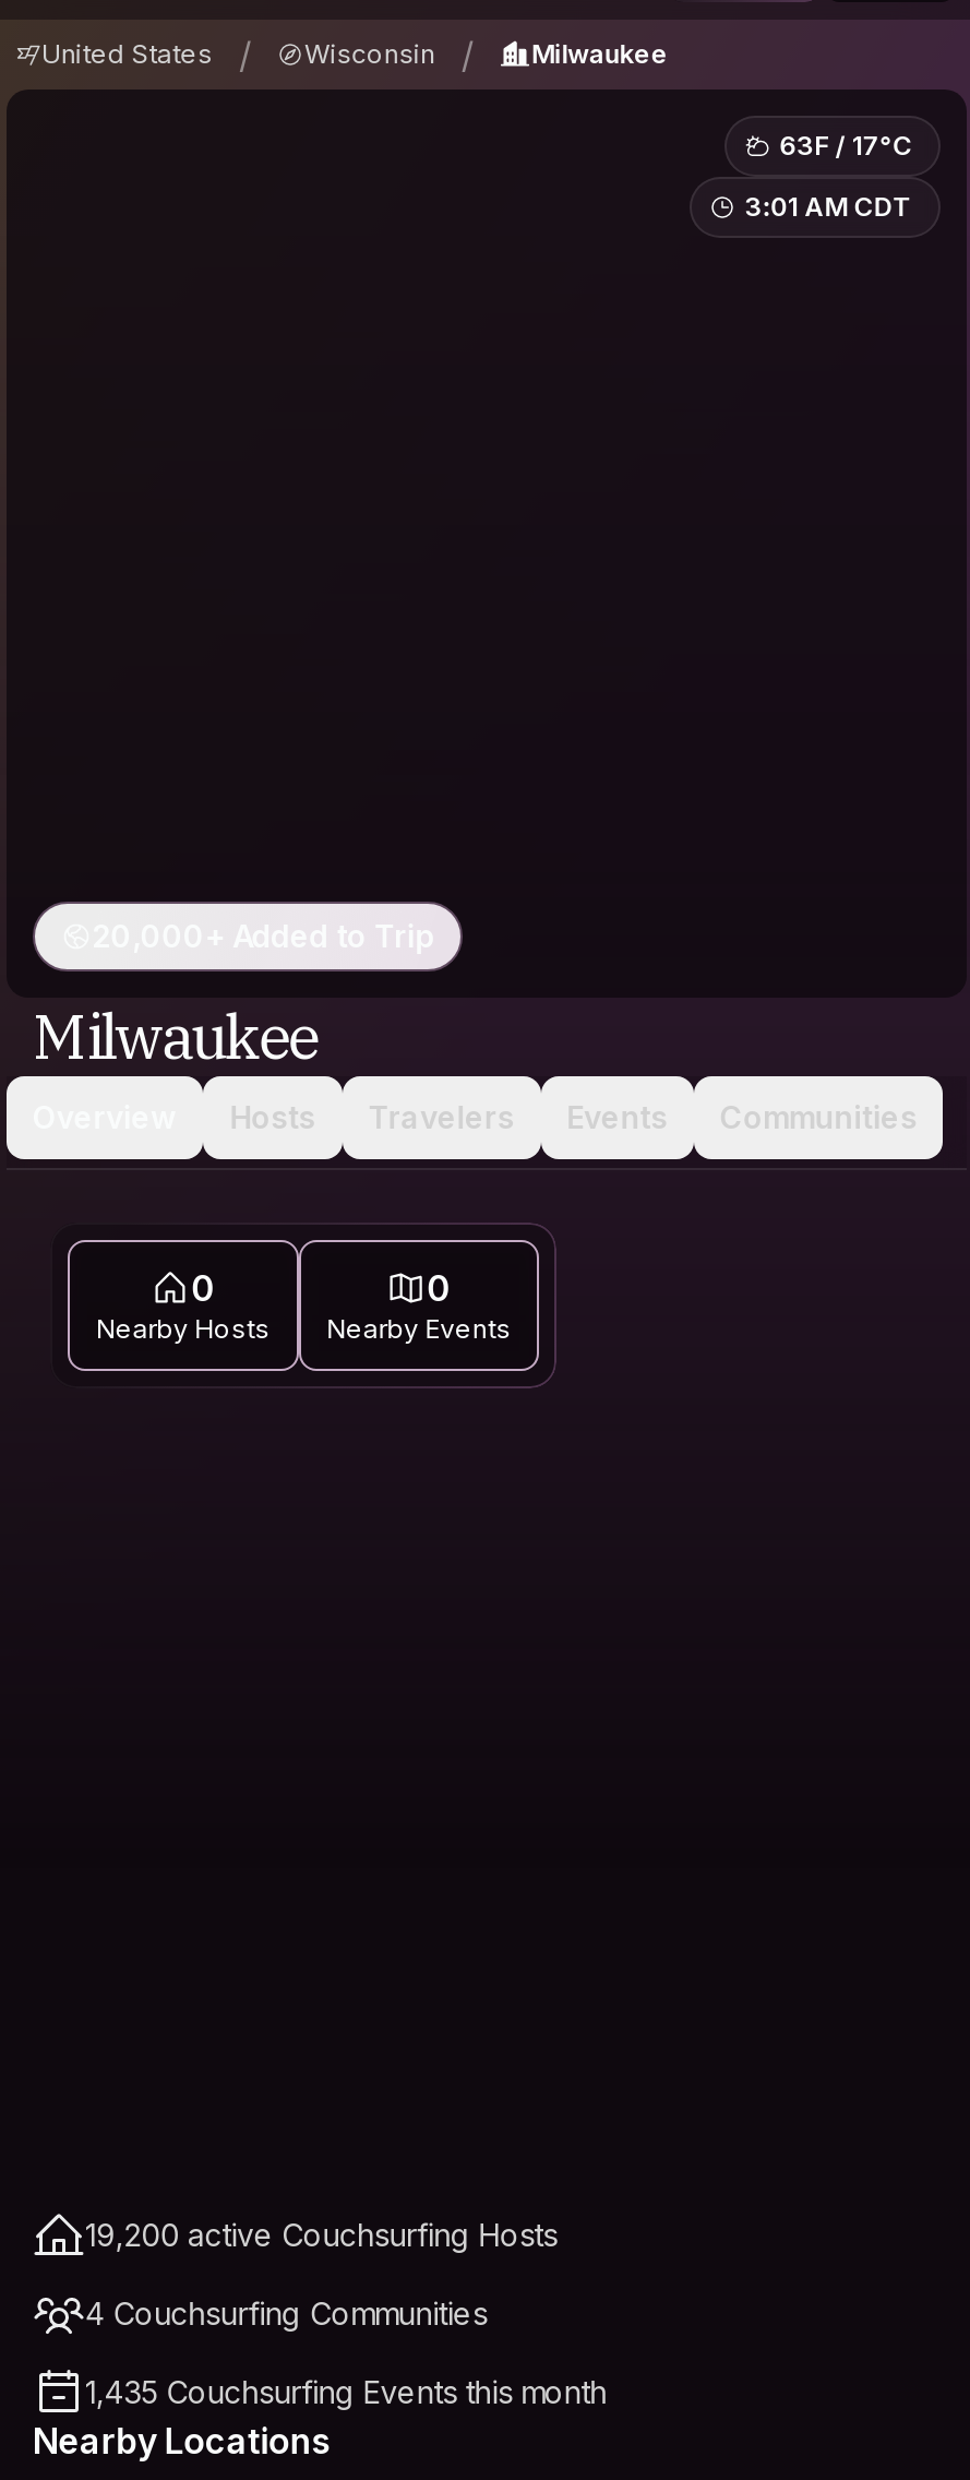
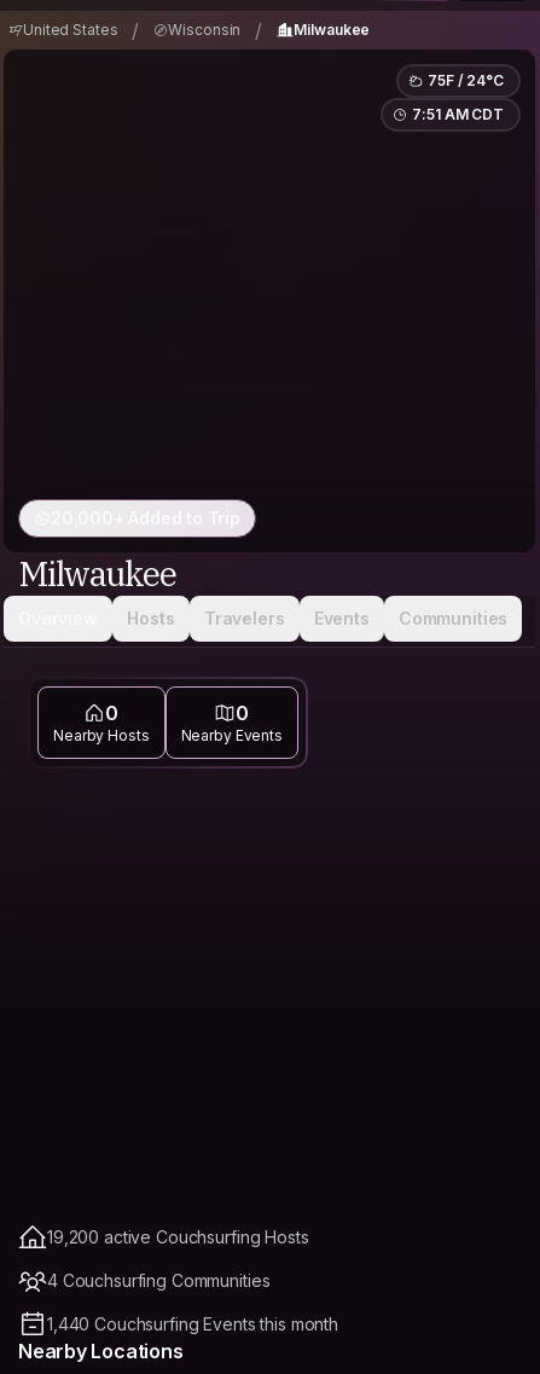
[779,129,912,162] 63F / 17°C -> [428,71,504,89] 75F / 24°C
[745,190,912,223] 3:01 AM CDT -> [412,105,504,123] 7:51 AM CDT
[85,2373,607,2410] 1,435 Couchsurfing Events this month -> [47,1314,338,1334] 1,440 Couchsurfing Events this month

